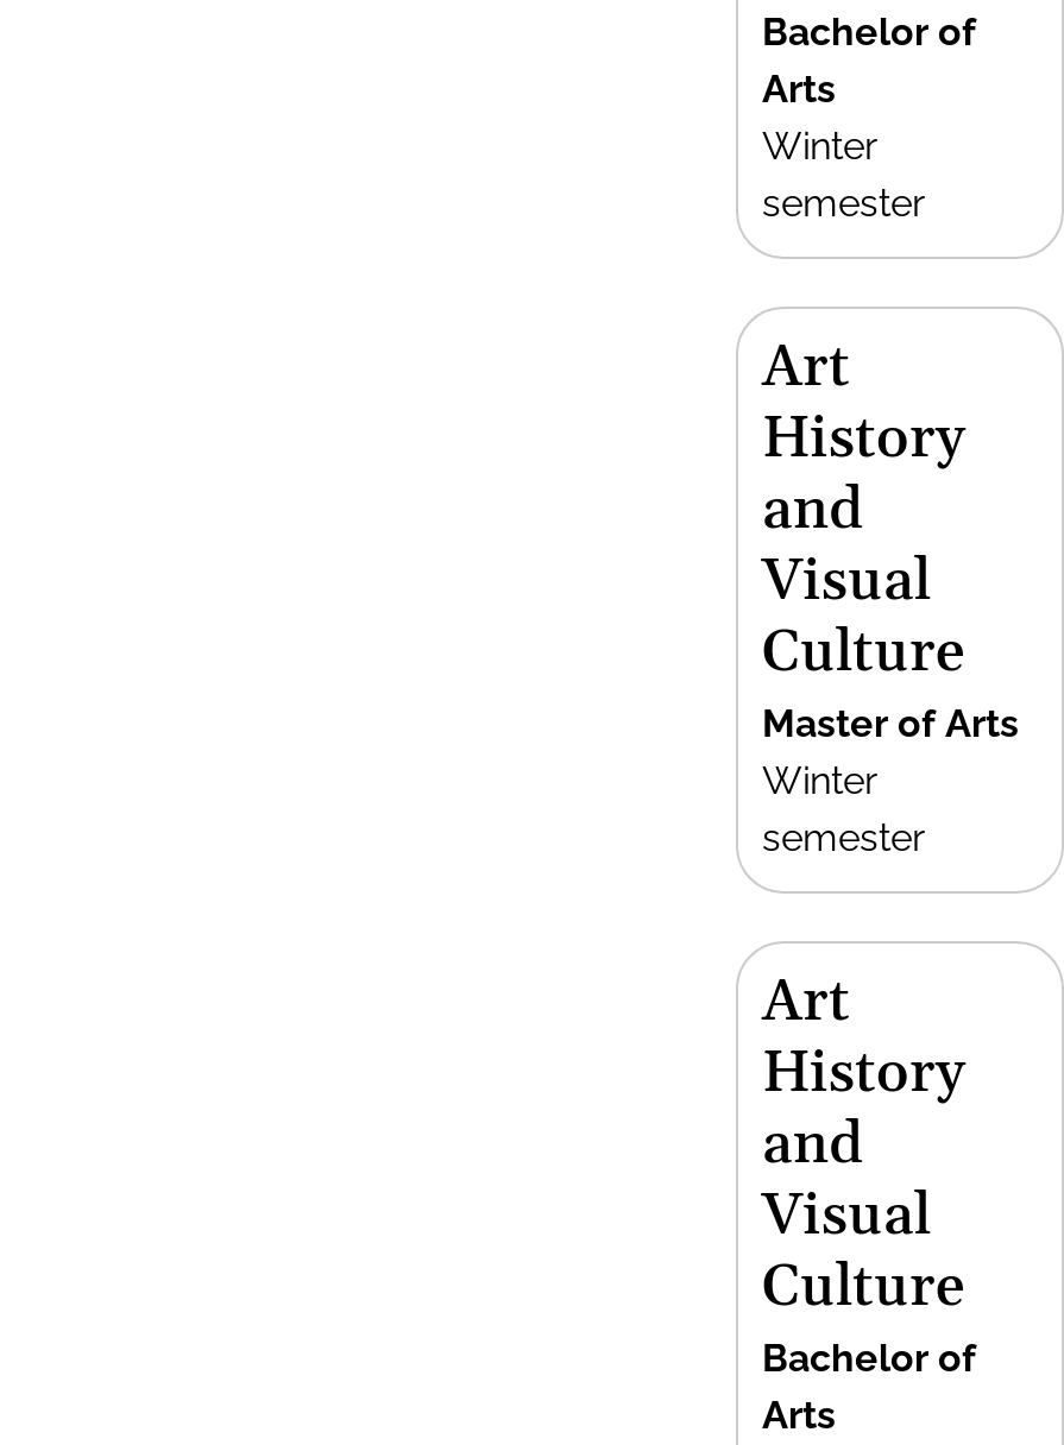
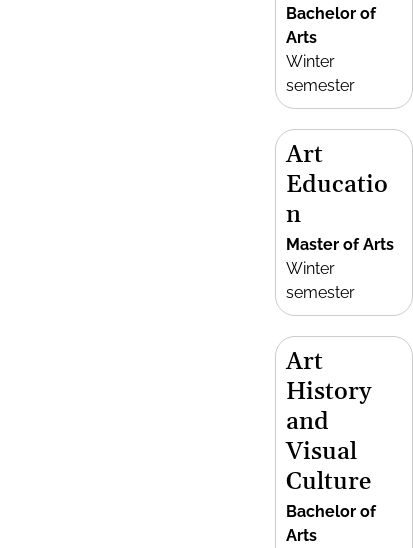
[762,404,964,689] History | and | Visual | Culture -> [286,170,388,230] Educatio | n

